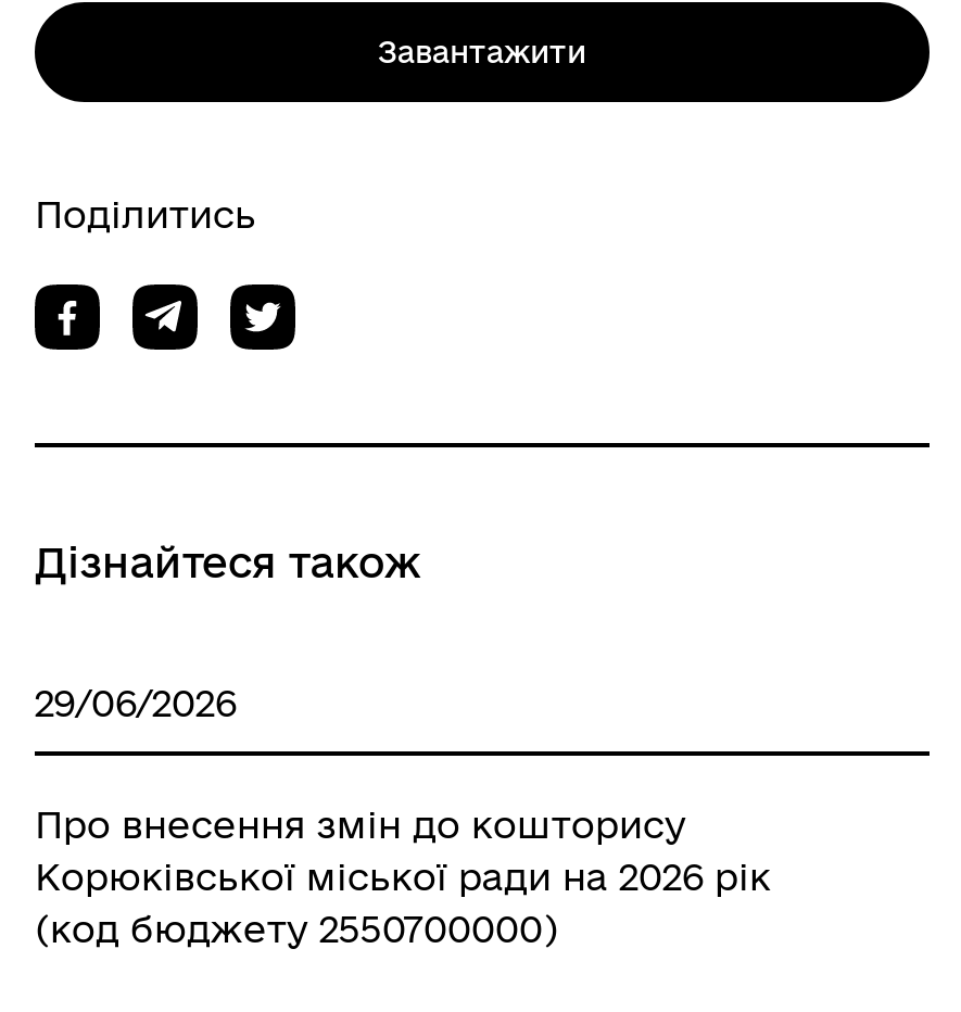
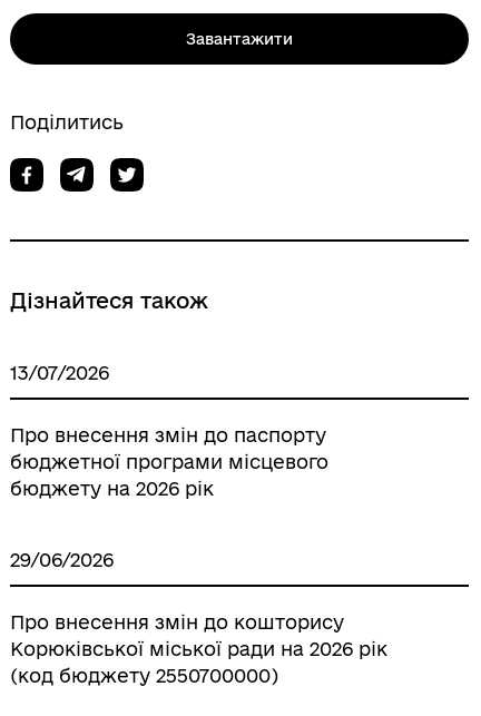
none -> [10,361,328,498] 13/07/2026 | Про внесення змін до паспорту | бюджетної програми місцевого | бюджету на 2026 рік

